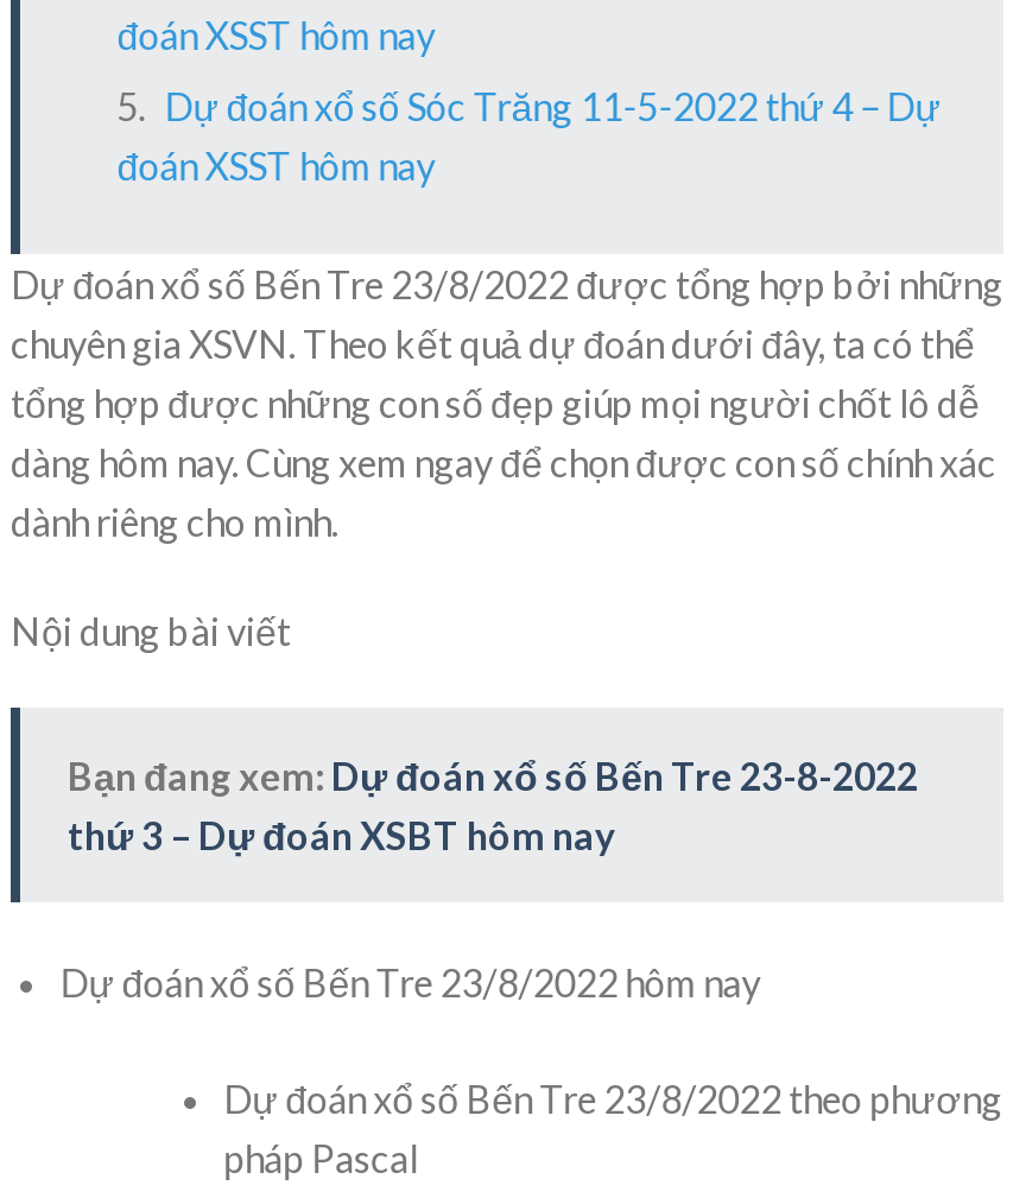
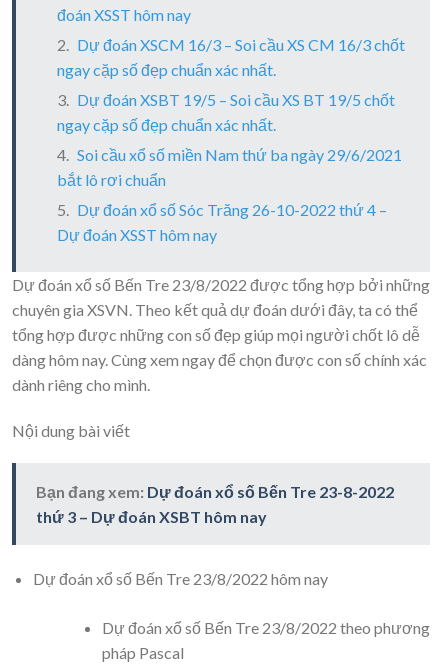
[117,82,941,187] Dự đoán xổ số Sóc Trăng 11-5-2022 thứ 4 – Dự | đoán XSST hôm nay -> [57,35,405,244] Dự đoán XSCM 16/3 – Soi cầu XS CM 16/3 chốt | ngay cặp số đẹp chuẩn xác nhất. | Dự đoán XSBT 19/5 – Soi cầu XS BT 19/5 chốt | ngay cặp số đẹp chuẩn xác nhất. | Soi cầu xổ số miền Nam thứ ba ngày 29/6/2021 | bắt lô rơi chuẩn | Dự đoán xổ số Sóc Trăng 26-10-2022 thứ 4 – | Dự đoán XSST hôm nay

